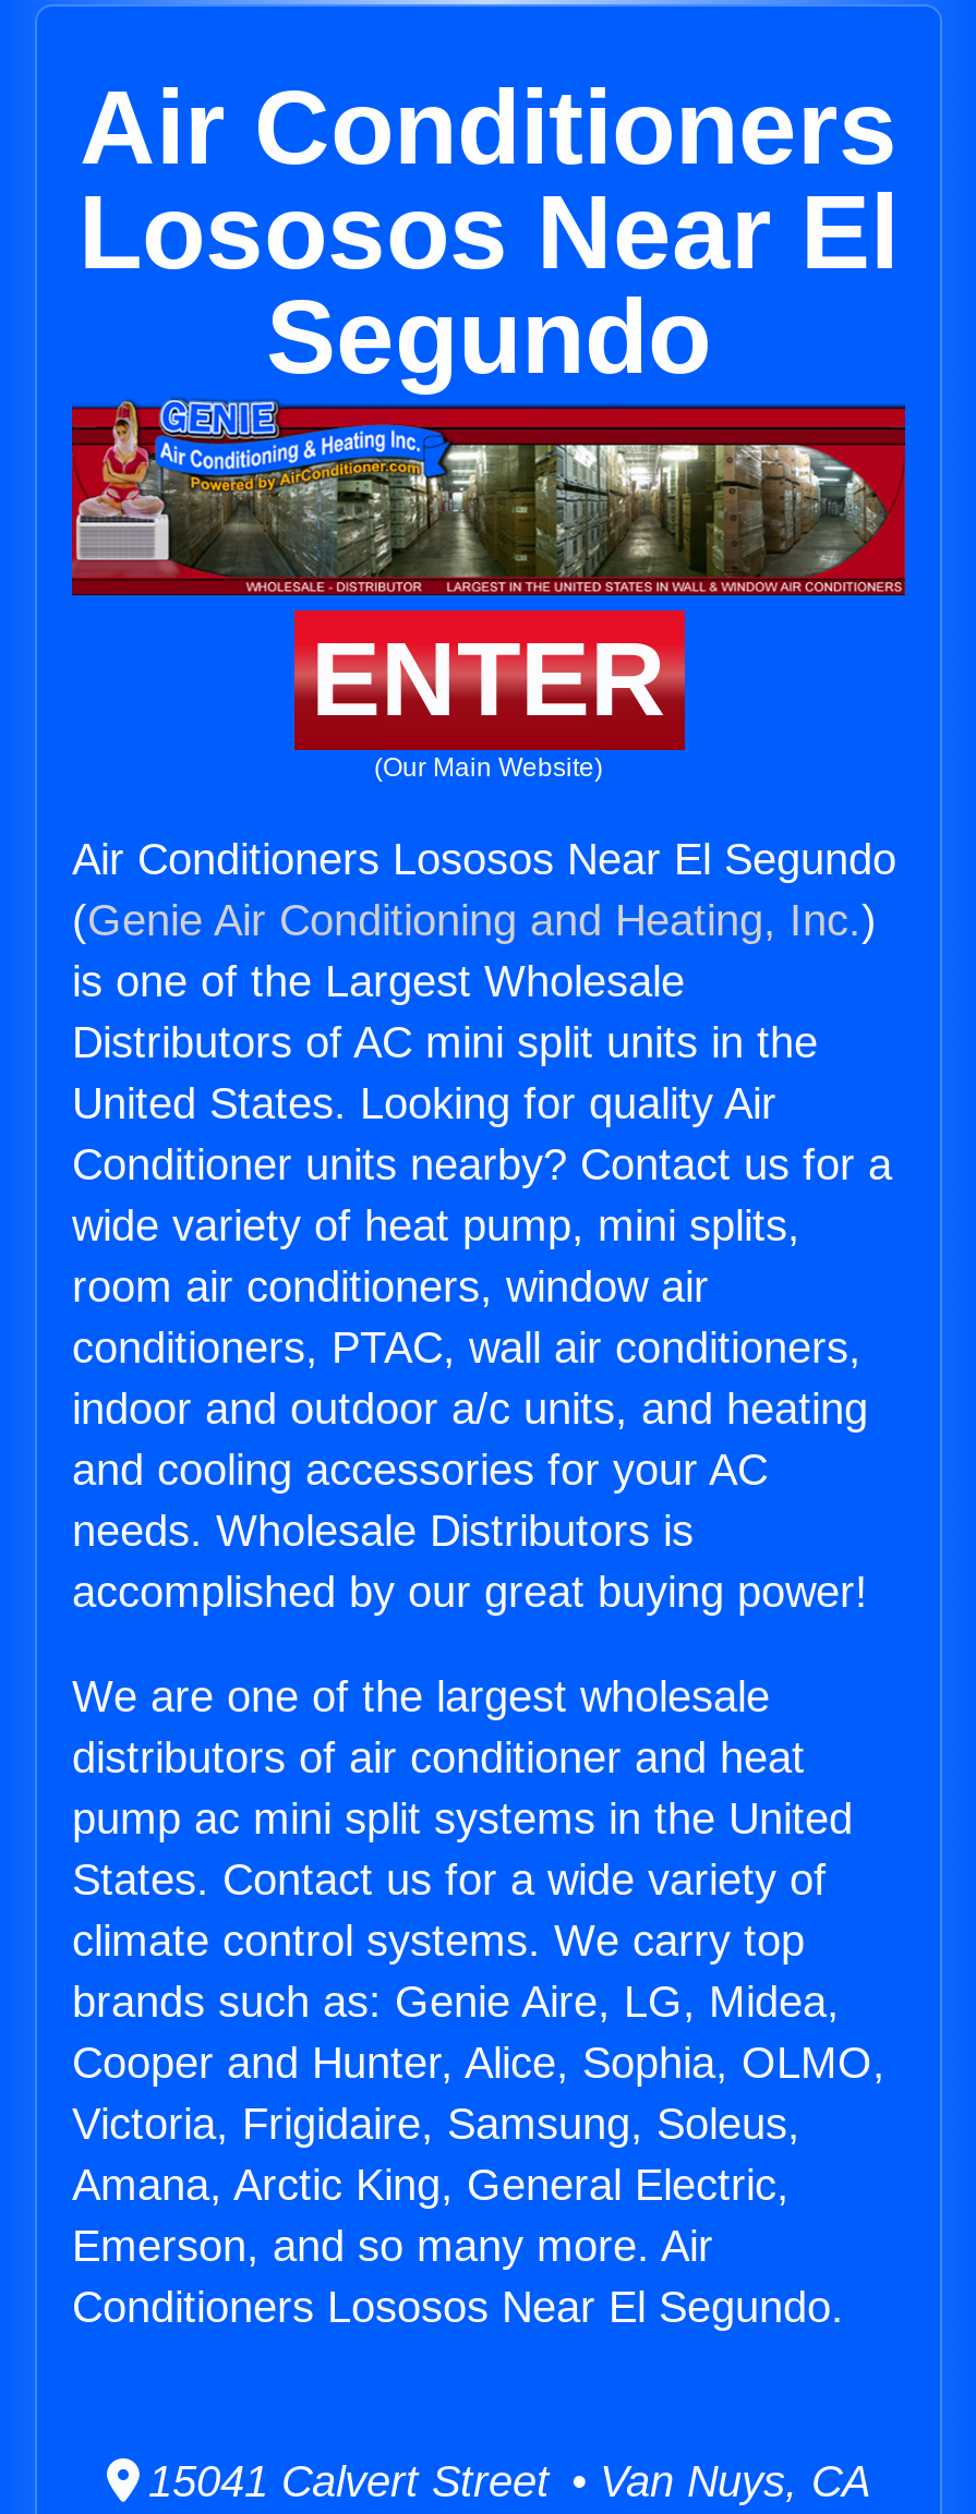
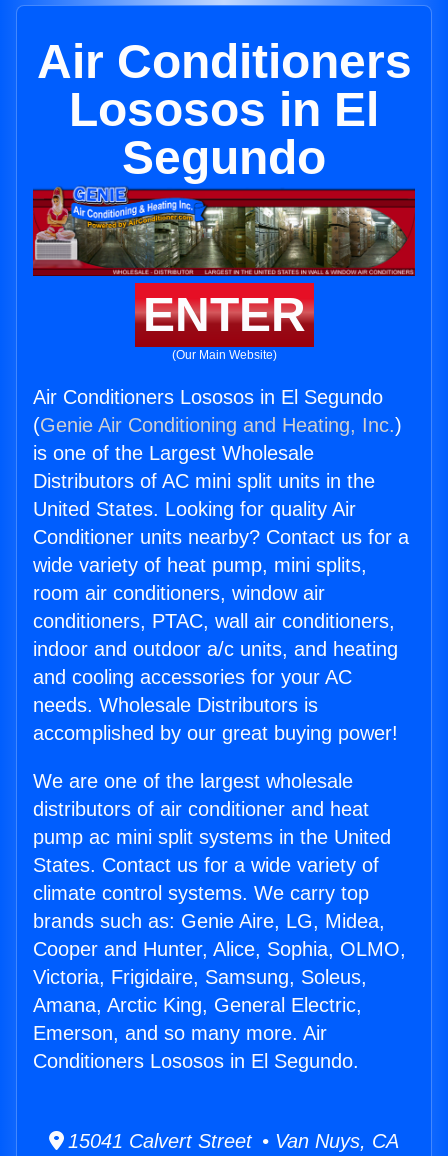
[79,174,899,290] Lososos Near El -> [69,83,379,136] Lososos in El
[72,835,896,883] Air Conditioners Lososos Near El Segundo -> [33,386,383,408] Air Conditioners Lososos in El Segundo
[72,2283,844,2331] Conditioners Lososos Near El Segundo. -> [33,1050,359,1072] Conditioners Lososos in El Segundo.

